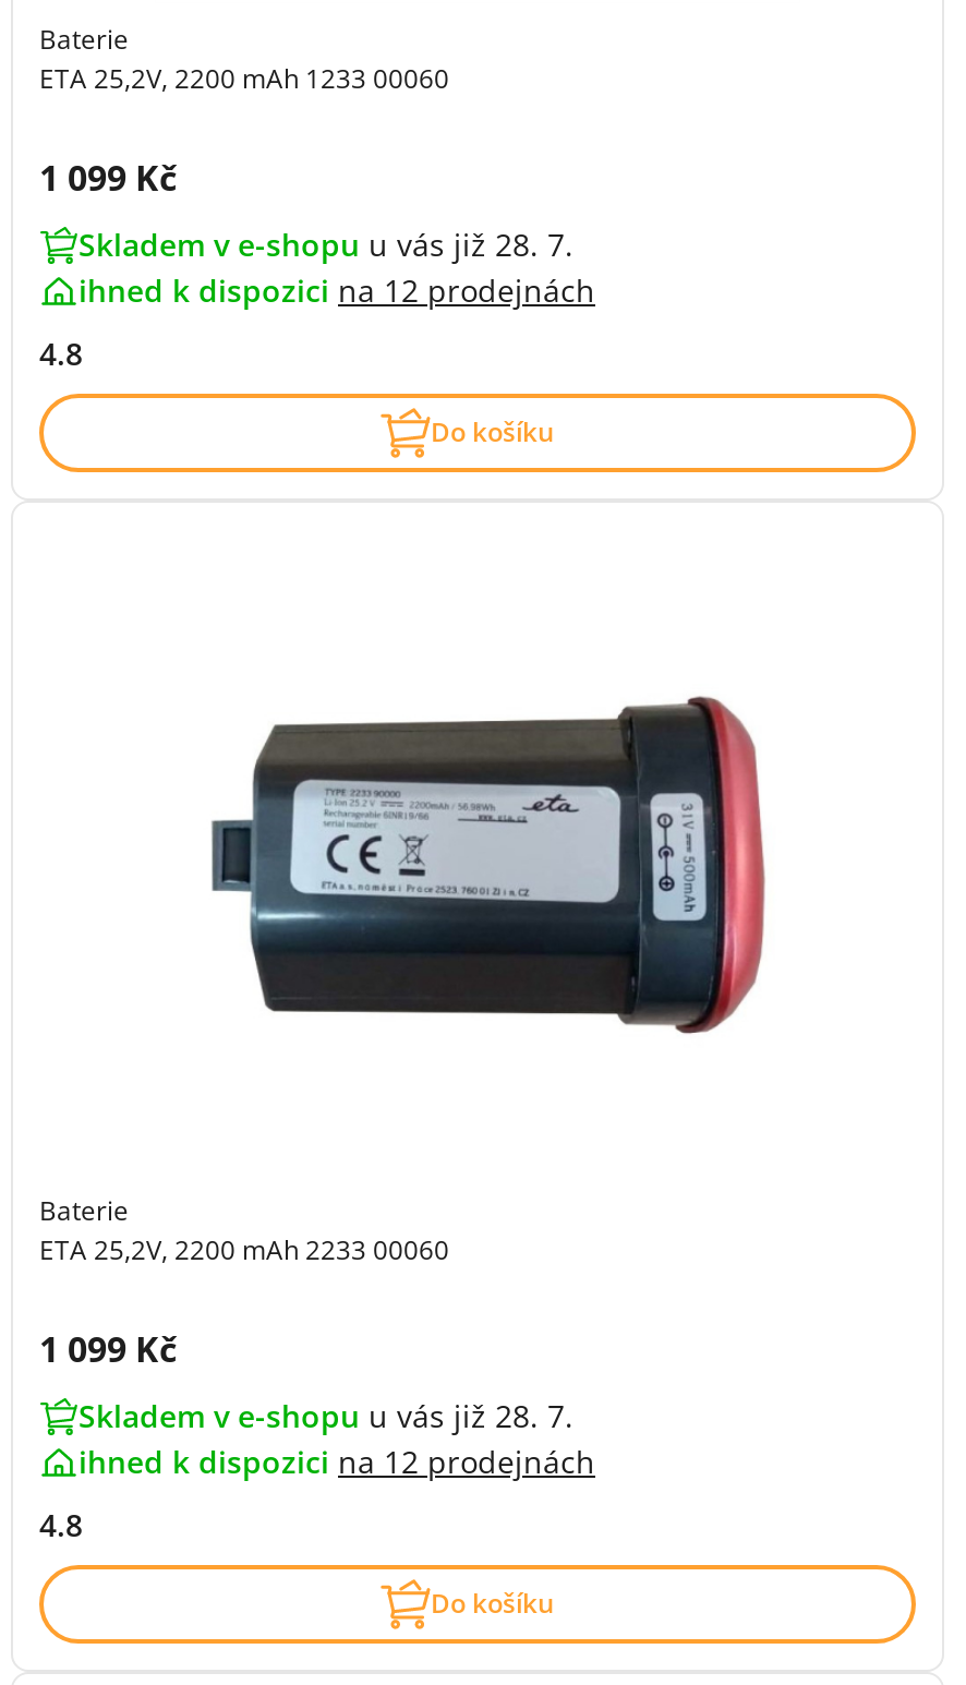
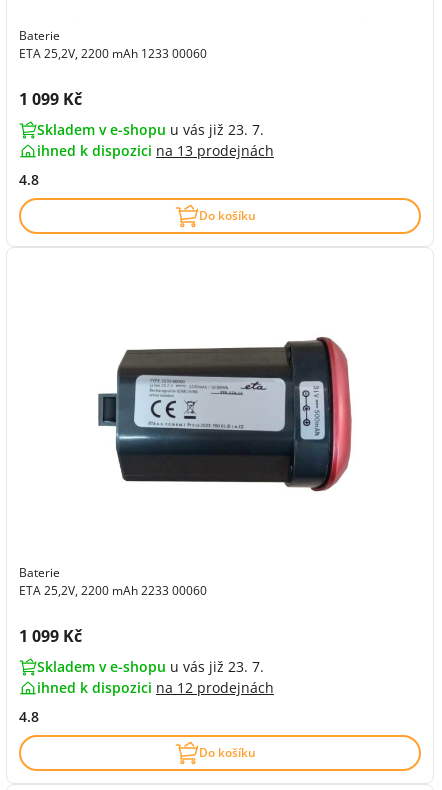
[79,224,573,265] Skladem v e-shopu u vás již 28. 7. -> [37,120,264,139] Skladem v e-shopu u vás již 23. 7.
[79,269,595,311] ihned k dispozici na 12 prodejnách -> [37,141,274,160] ihned k dispozici na 13 prodejnách
[79,1395,573,1436] Skladem v e-shopu u vás již 28. 7. -> [37,657,264,676] Skladem v e-shopu u vás již 23. 7.

